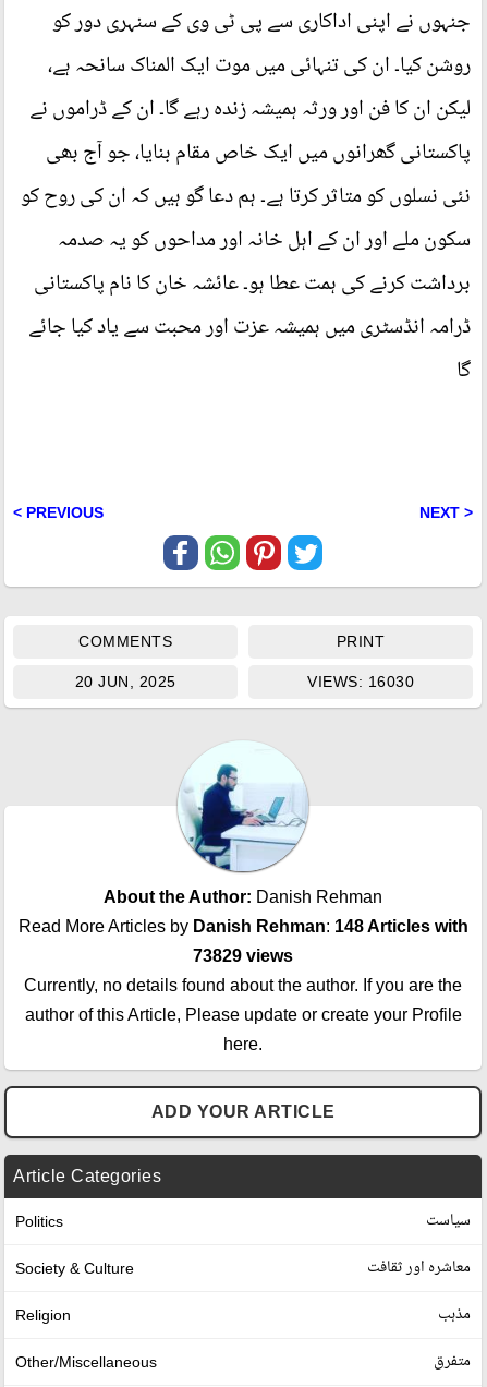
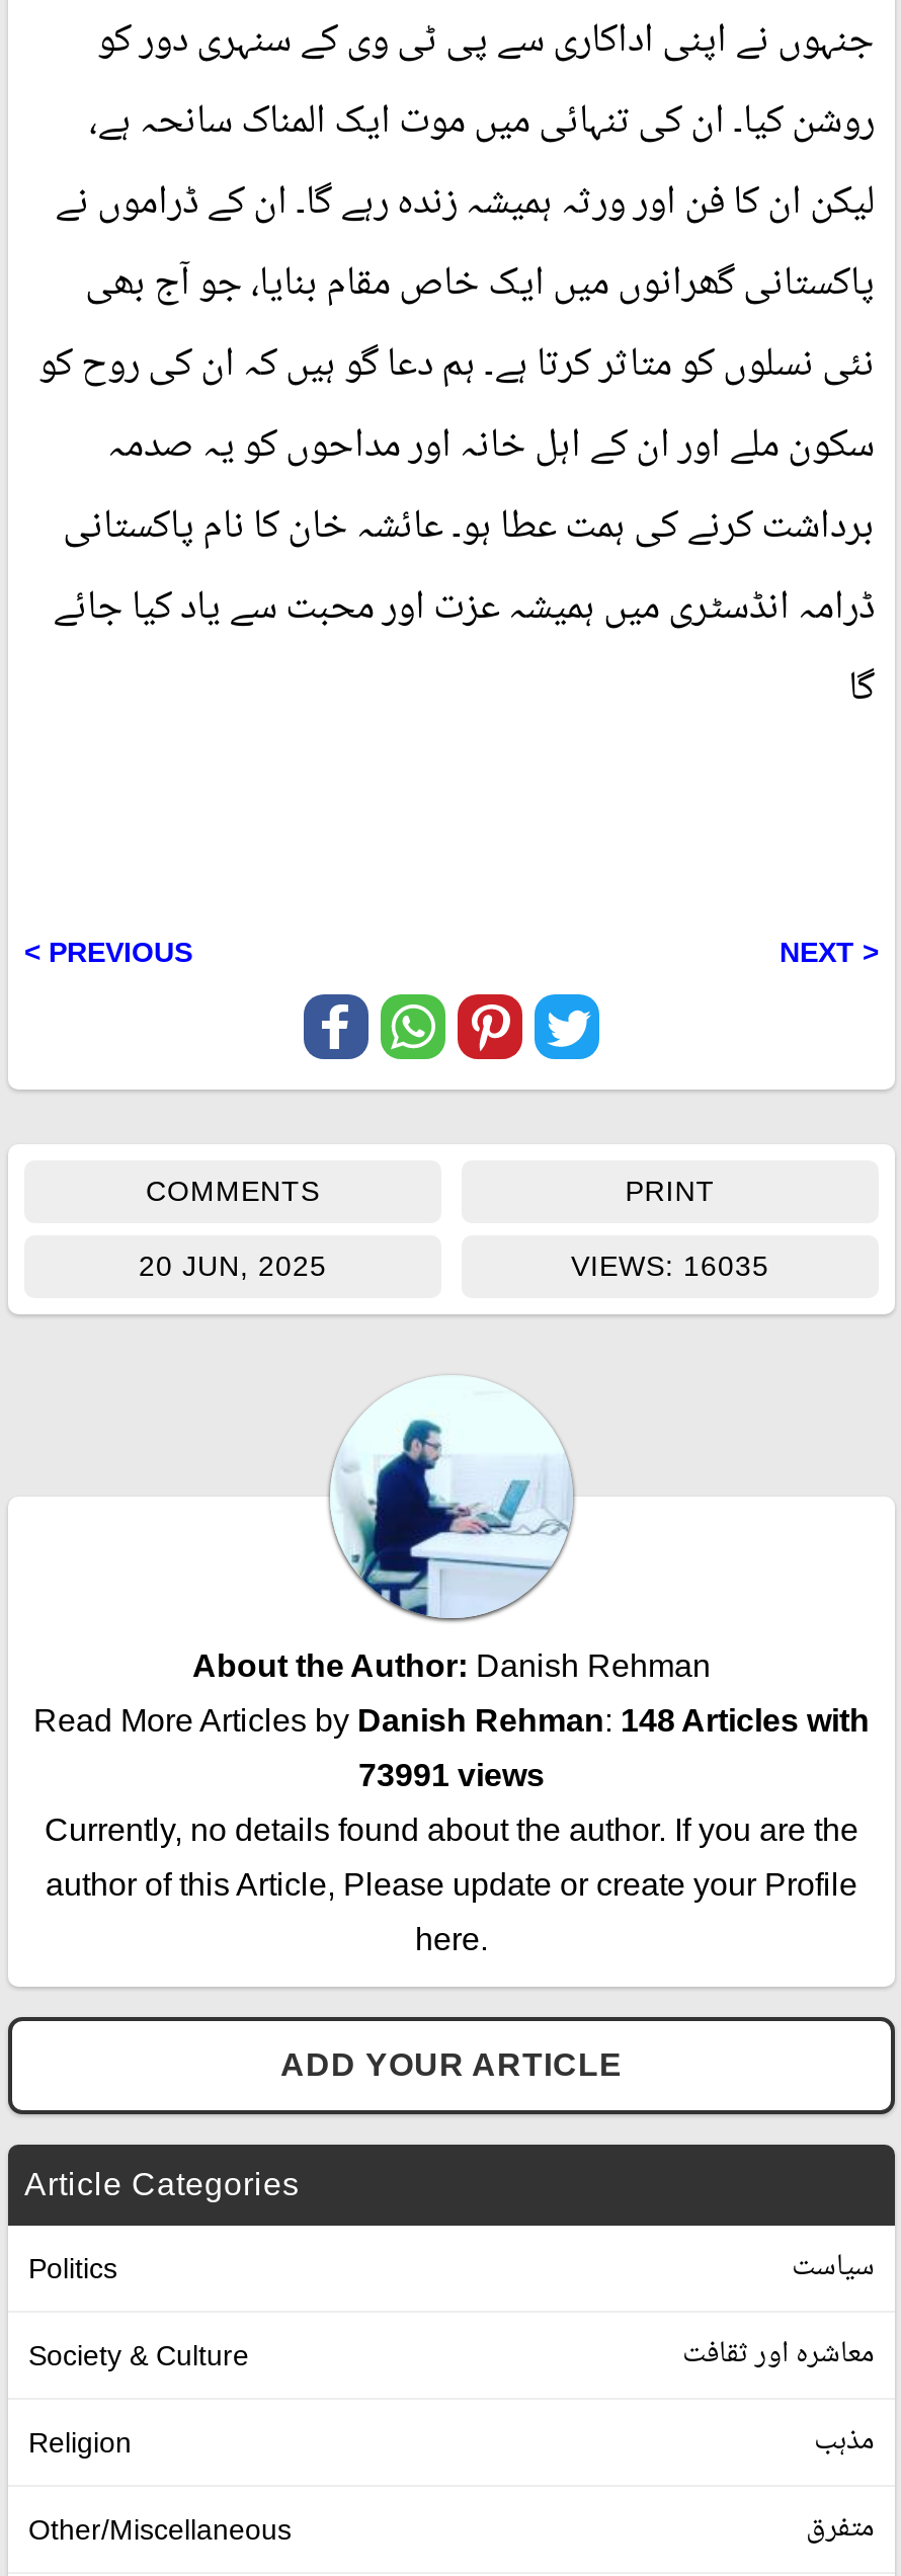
[307,673,414,690] VIEWS: 16030 -> [571,1250,769,1282] VIEWS: 16035
[193,946,293,965] 73829 views -> [358,1758,545,1792] 73991 views

